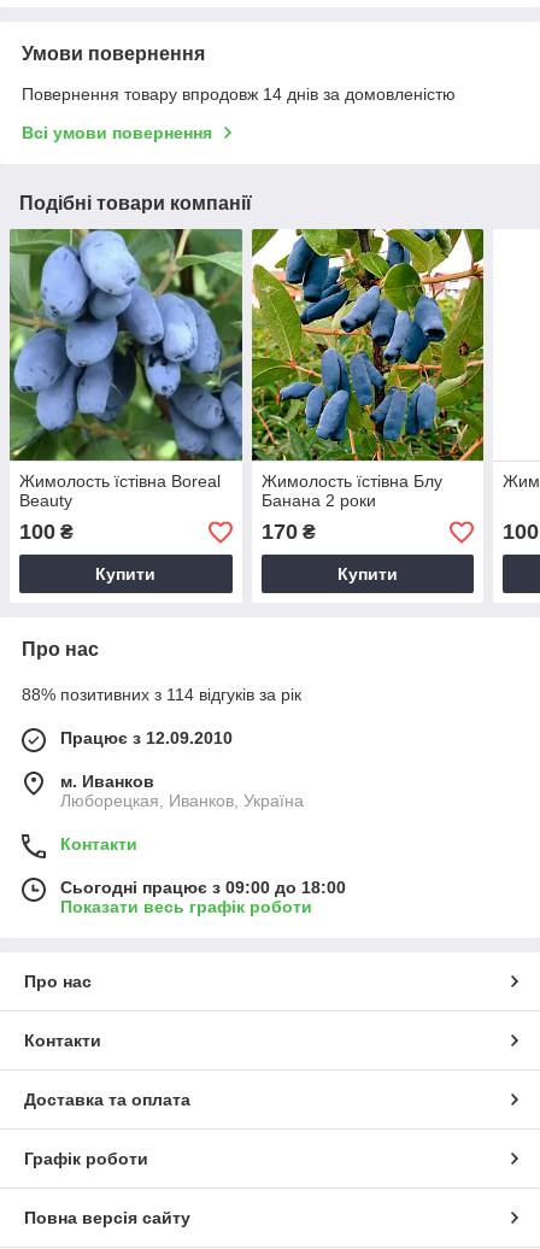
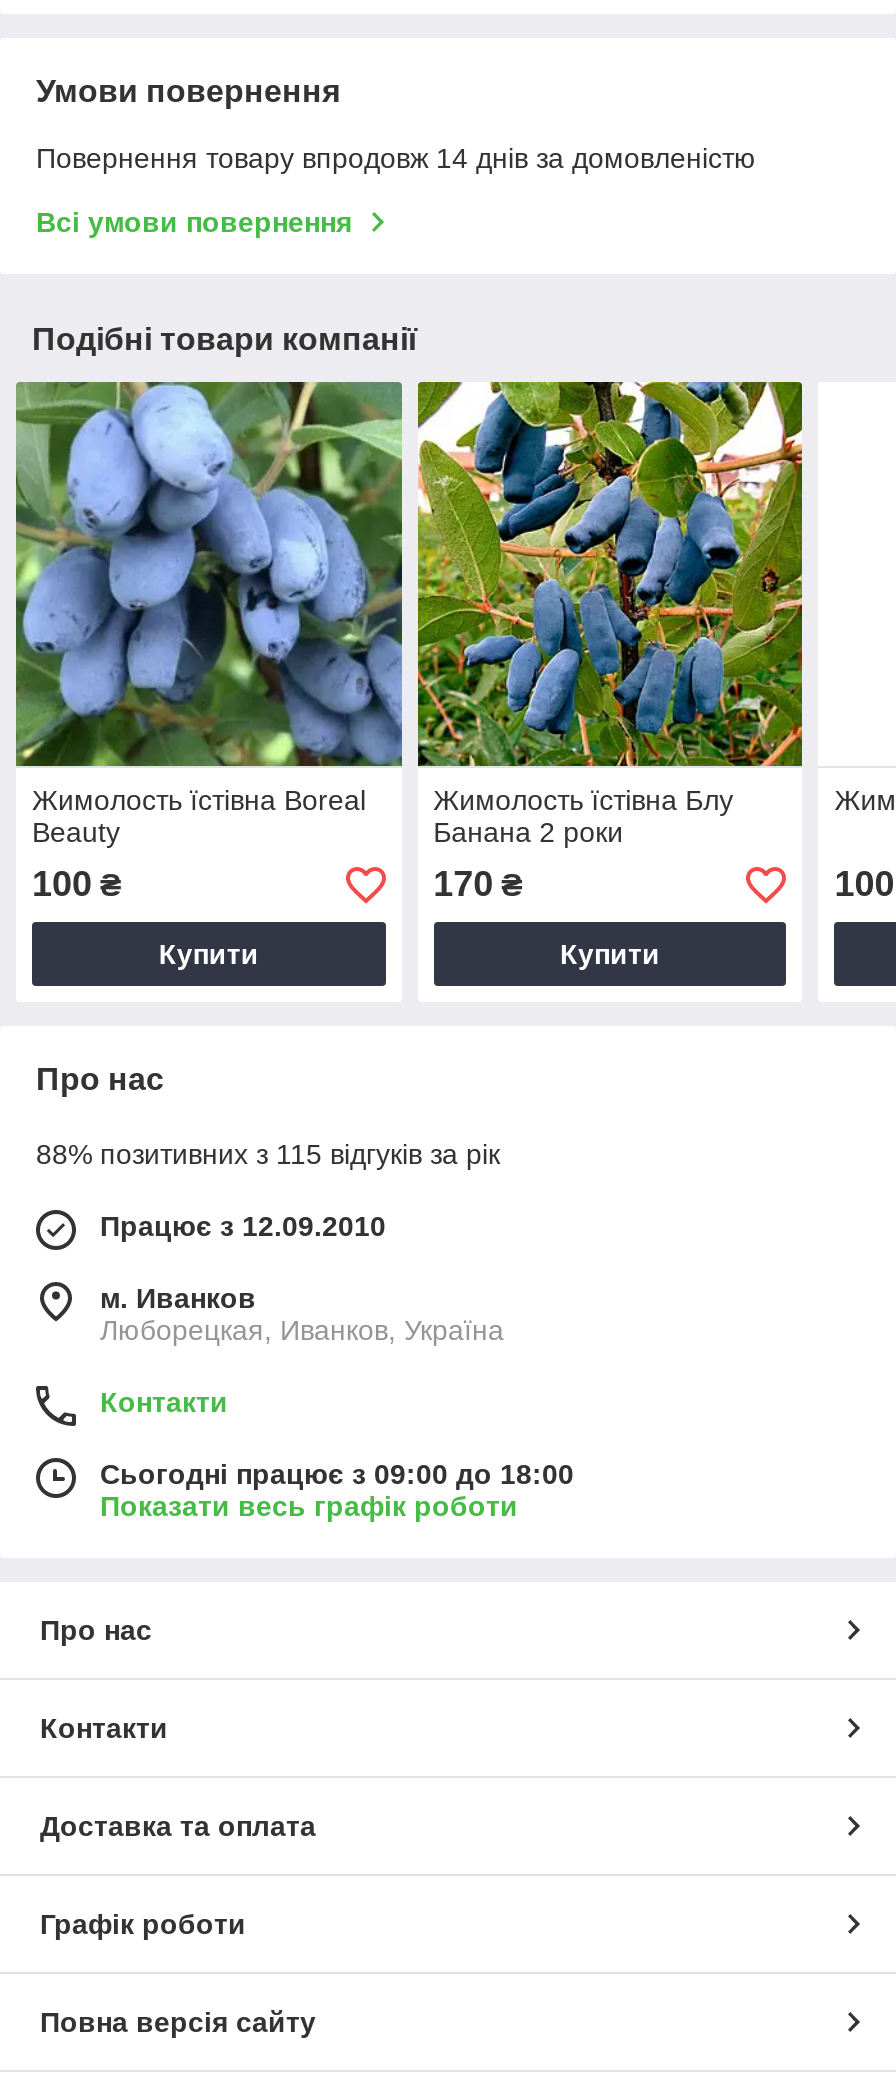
[22,685,301,705] 88% позитивних з 114 відгуків за рік -> [36,1139,500,1171] 88% позитивних з 115 відгуків за рік

